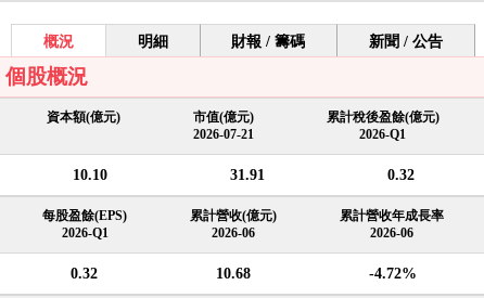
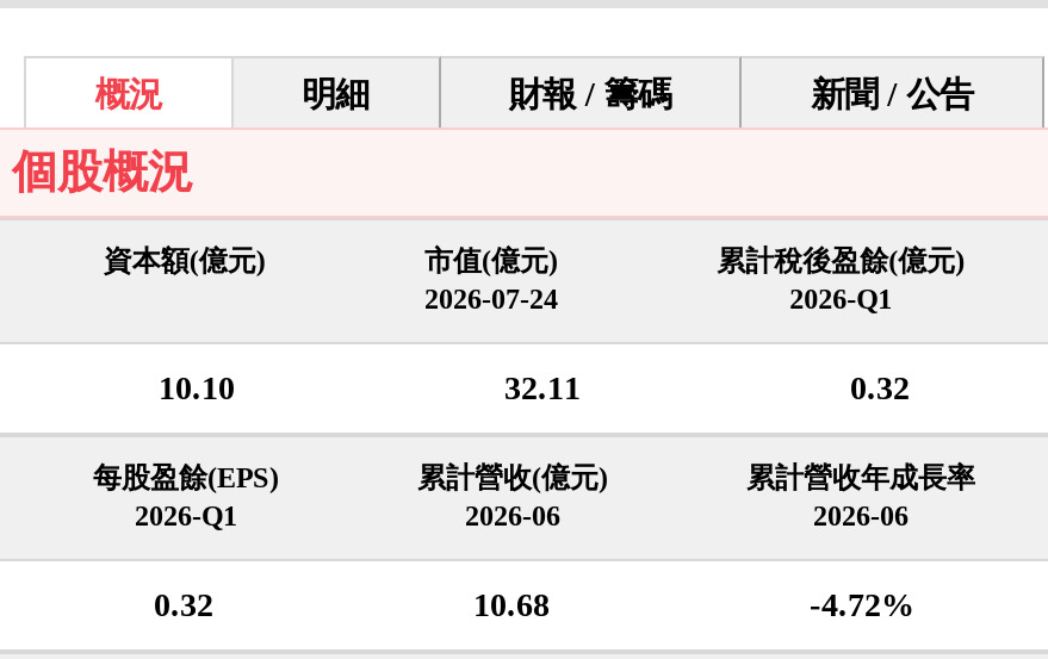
[193,127,254,142] 2026-07-21 -> [424,282,558,316] 2026-07-24
[230,166,264,183] 31.91 -> [504,368,581,406] 32.11

